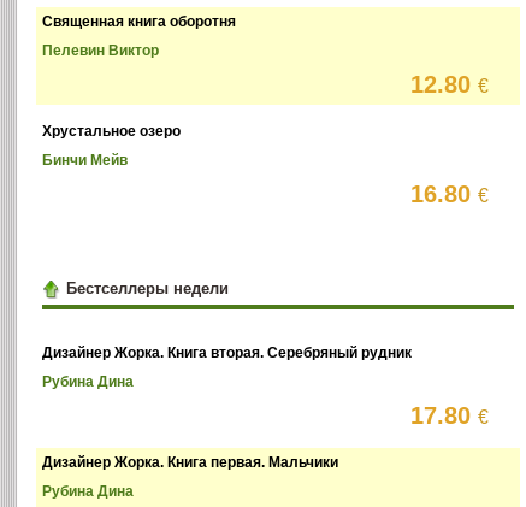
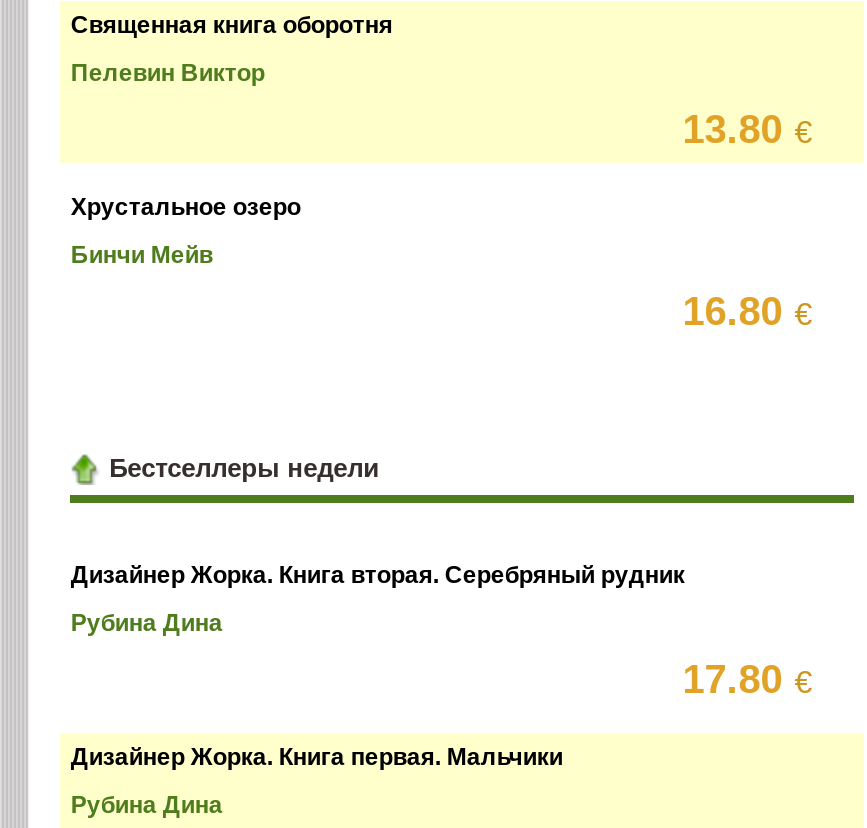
[411,72,489,98] 12.80 € -> [682,108,812,152] 13.80 €

